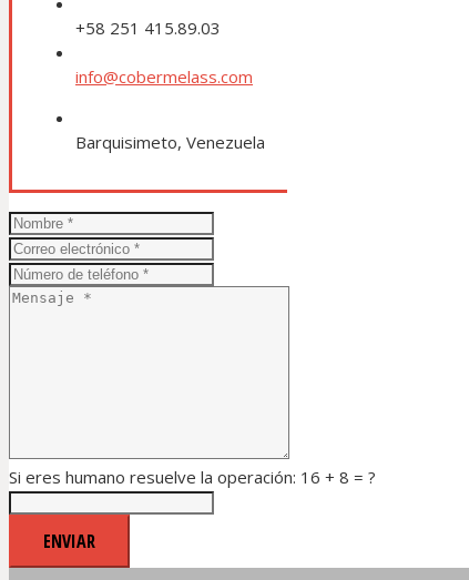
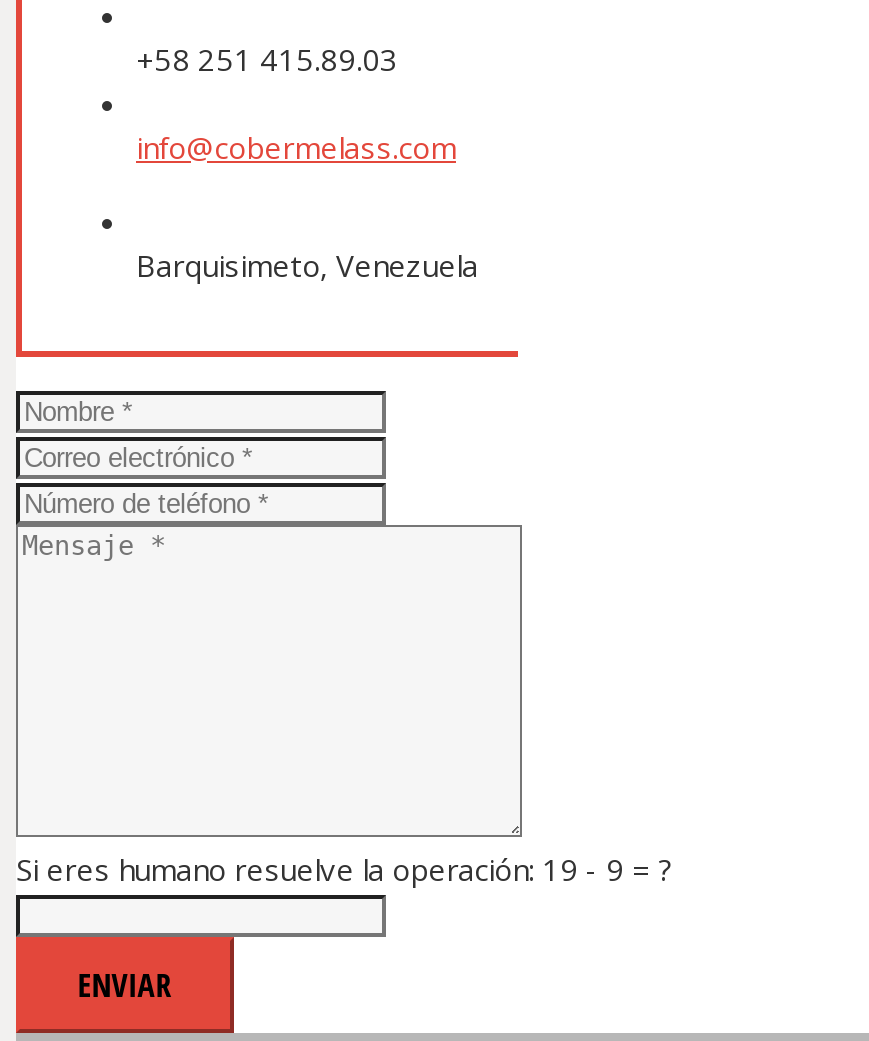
[9,466,376,488] Si eres humano resuelve la operación: 16 + 8 = ? -> [16,849,672,889] Si eres humano resuelve la operación: 19 - 9 = ?

